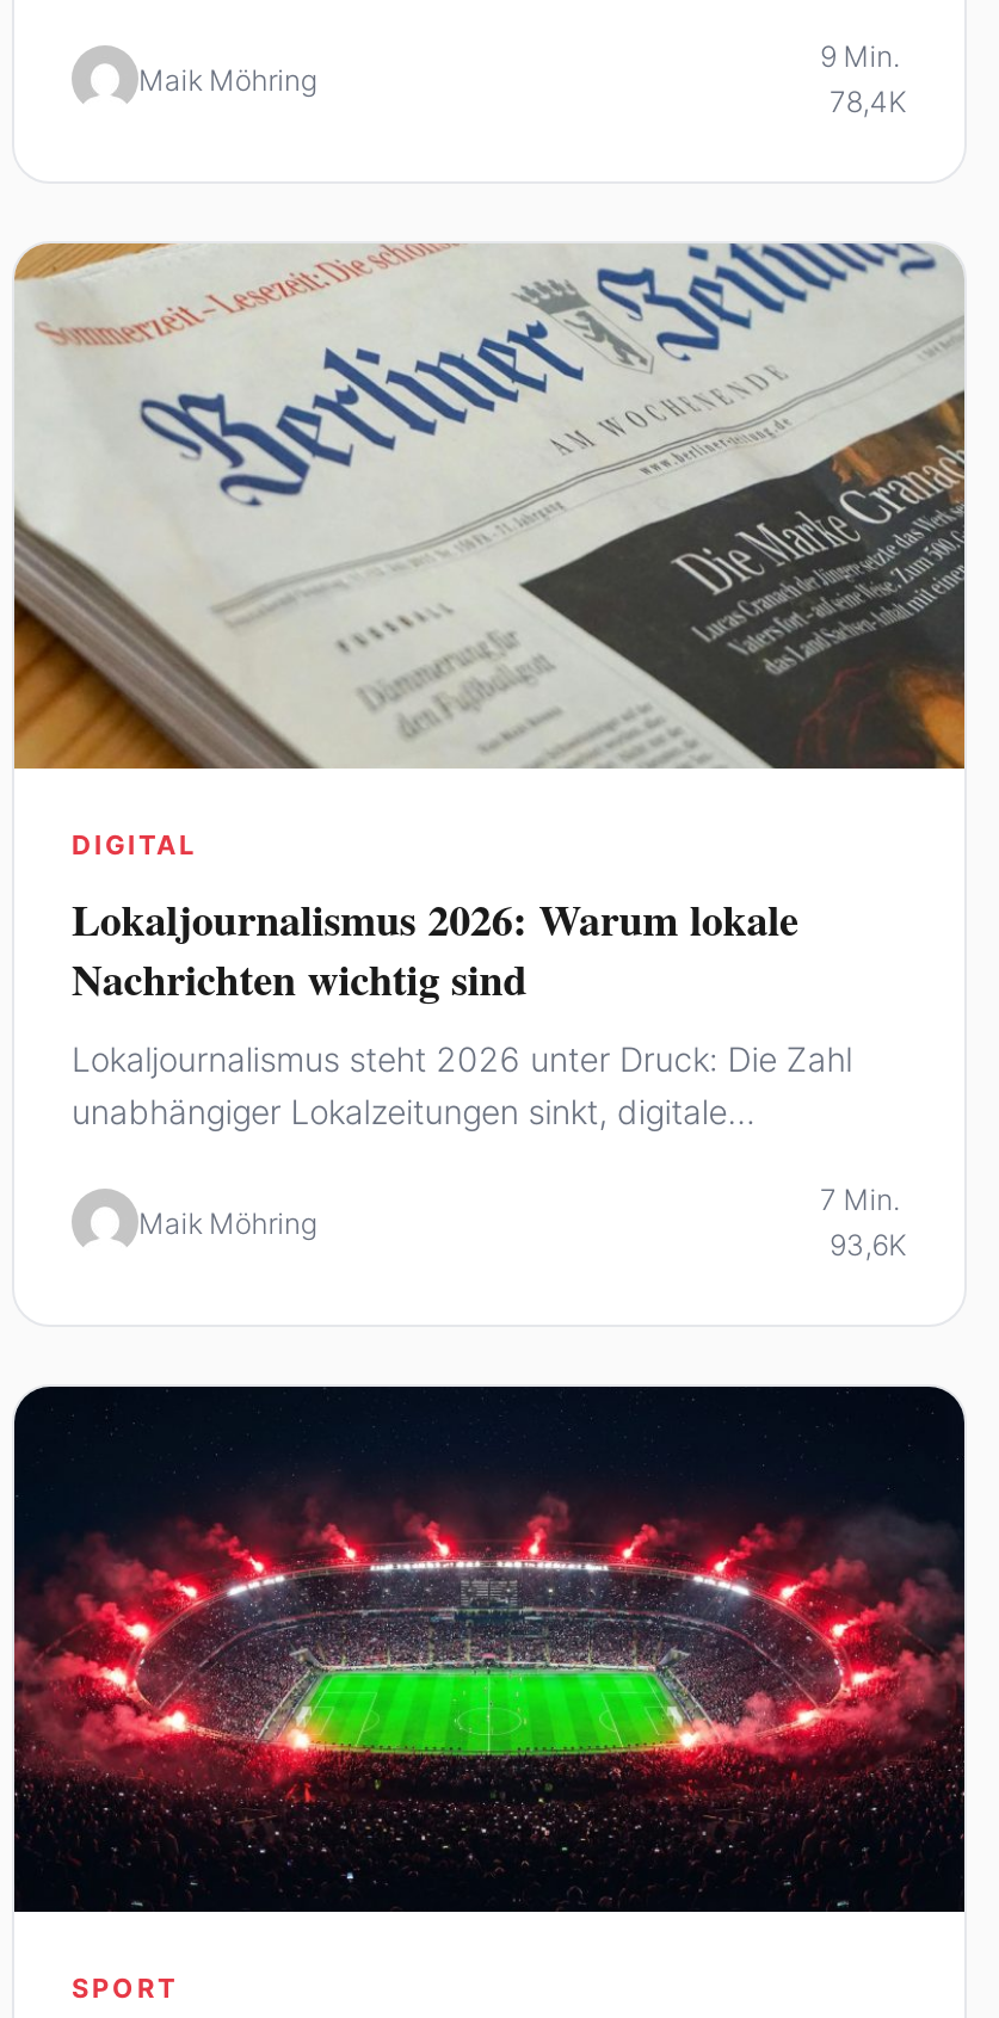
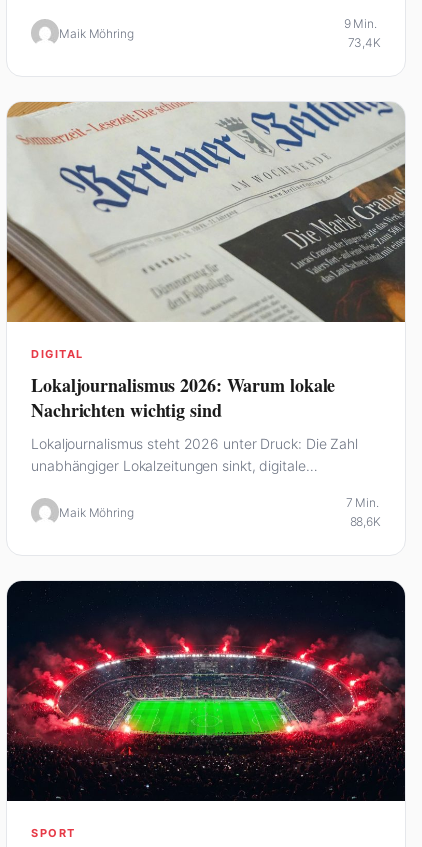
[830,84,907,119] 78,4K -> [347,35,381,50] 73,4K
[830,1227,907,1263] 93,6K -> [349,514,381,529] 88,6K

